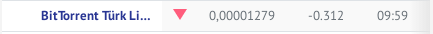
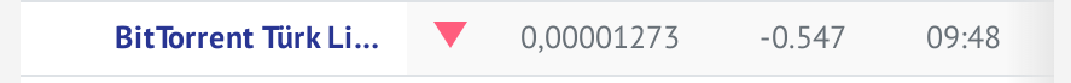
[209,7,275,24] 0,00001279 -> [520,17,680,58] 0,00001273
[308,7,344,24] -0.312 -> [759,17,846,58] -0.547
[377,7,408,24] 09:59 -> [926,17,1001,58] 09:48

